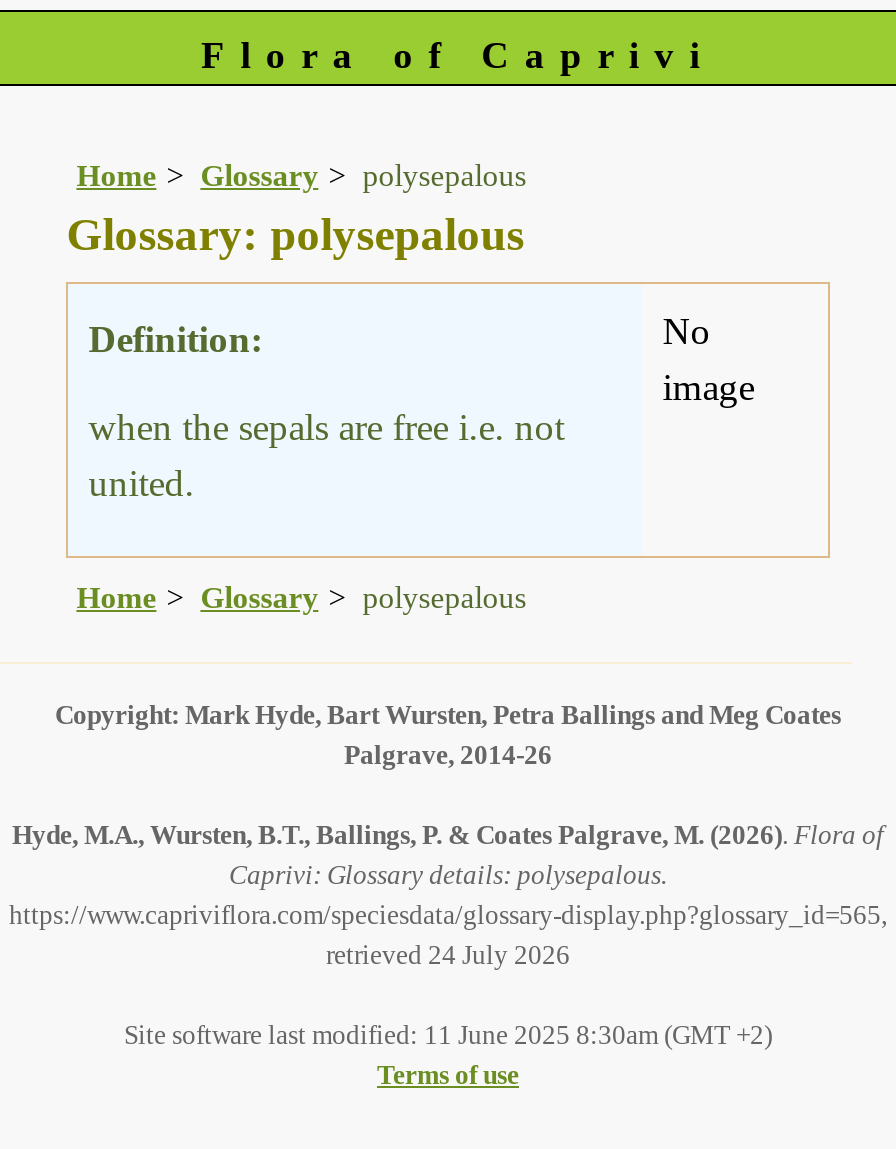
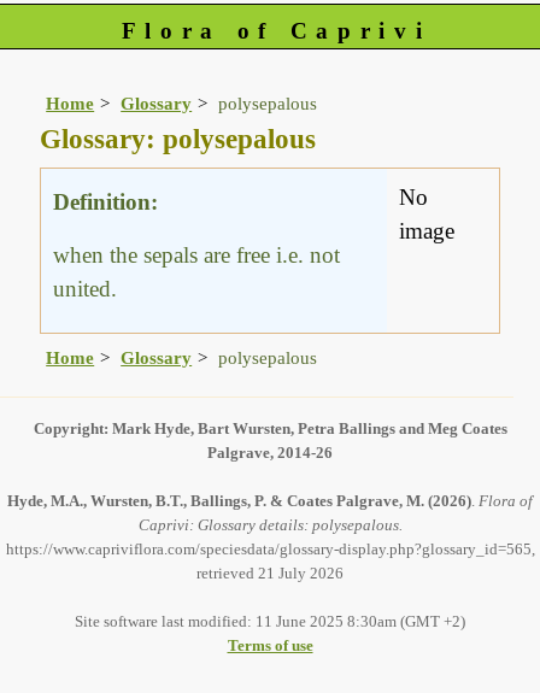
[326,940,570,970] retrieved 24 July 2026 -> [196,564,344,582] retrieved 21 July 2026

